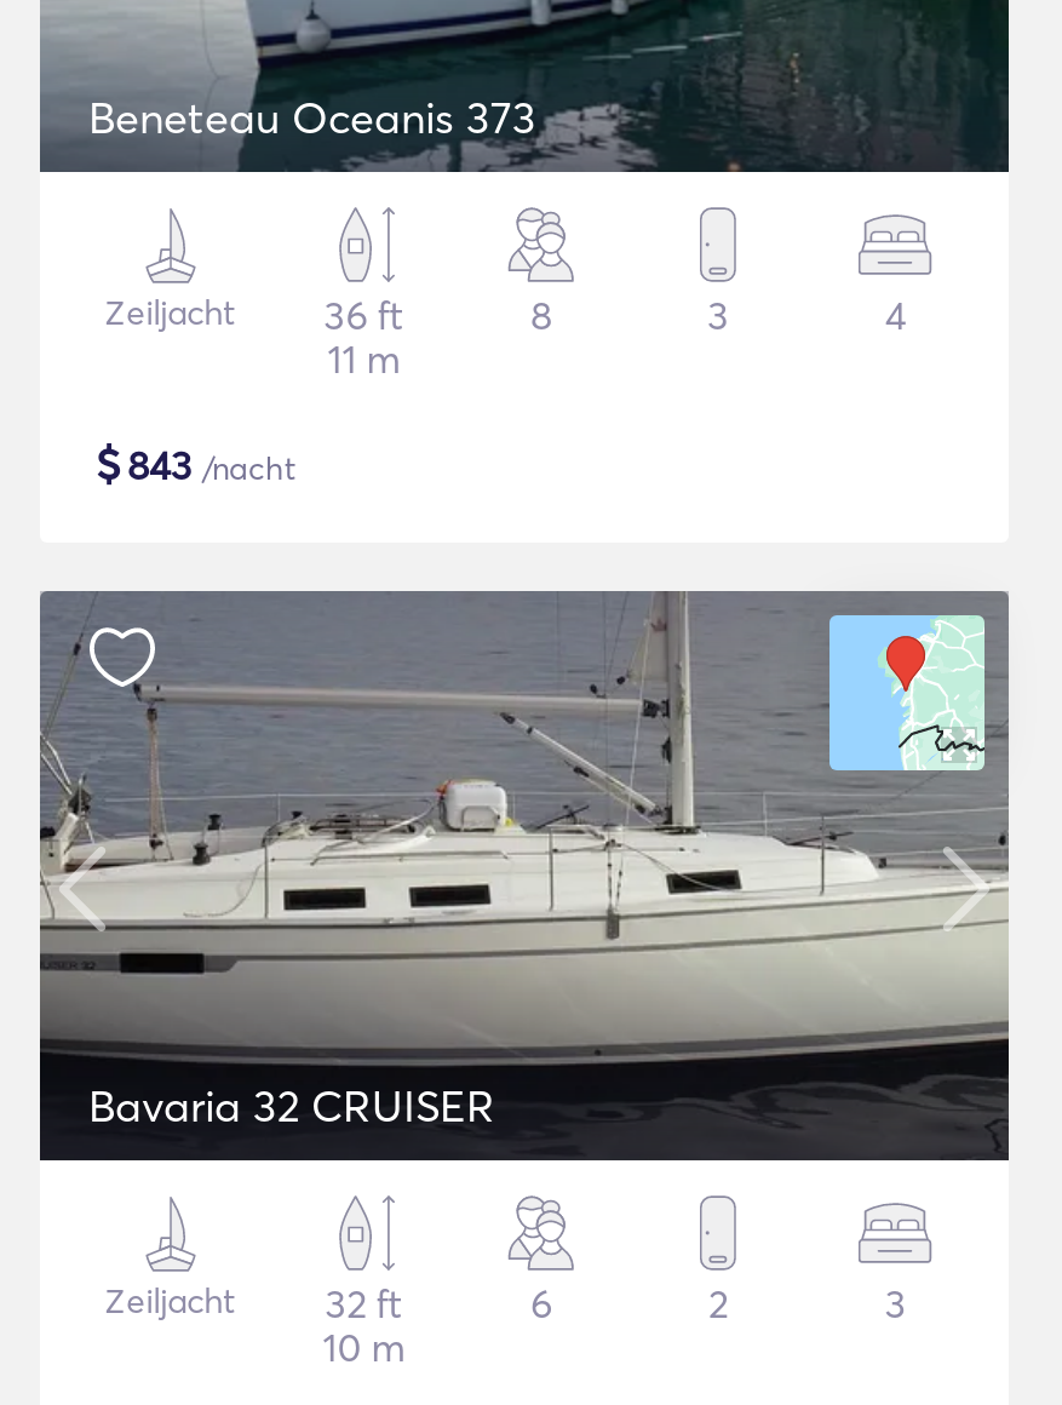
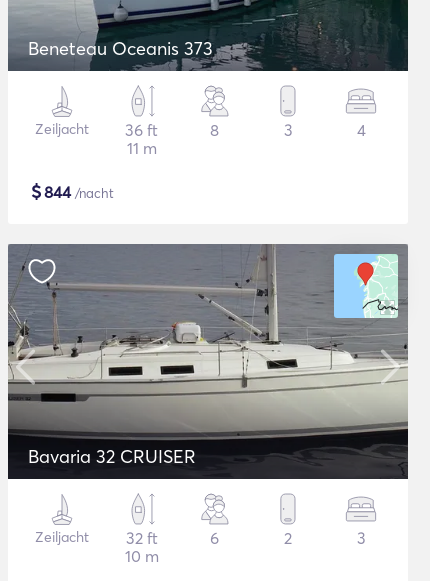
[96,436,297,492] $843 /nacht -> [31,180,114,203] $844 /nacht

